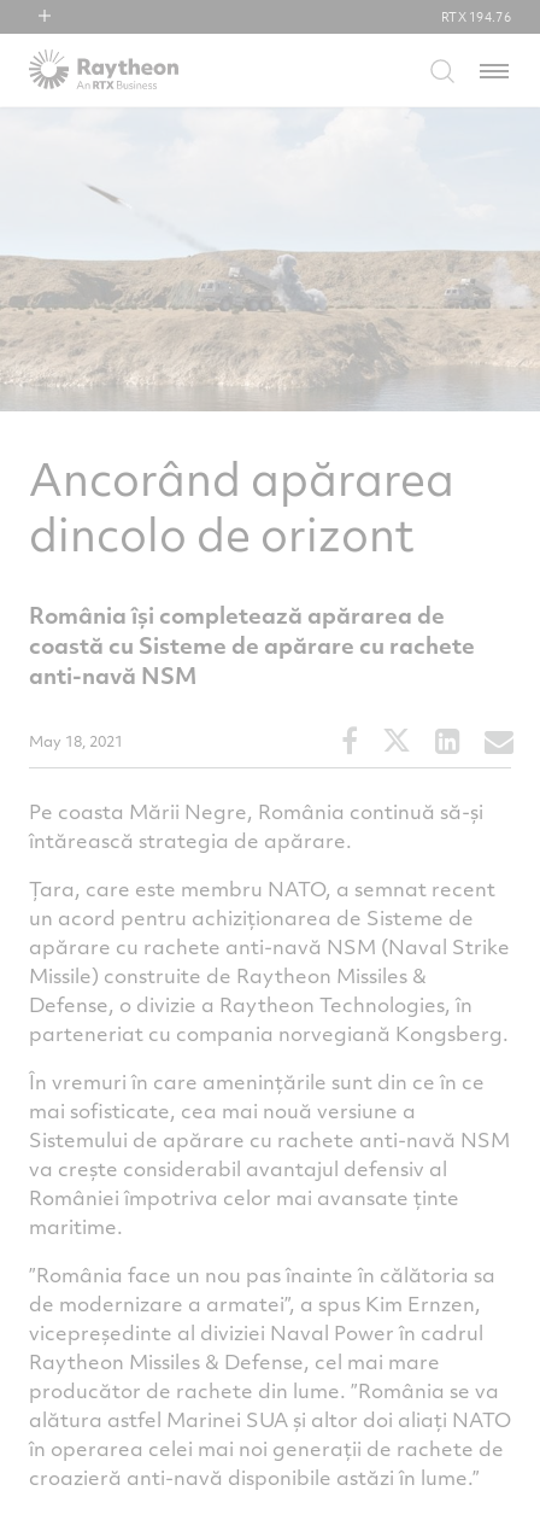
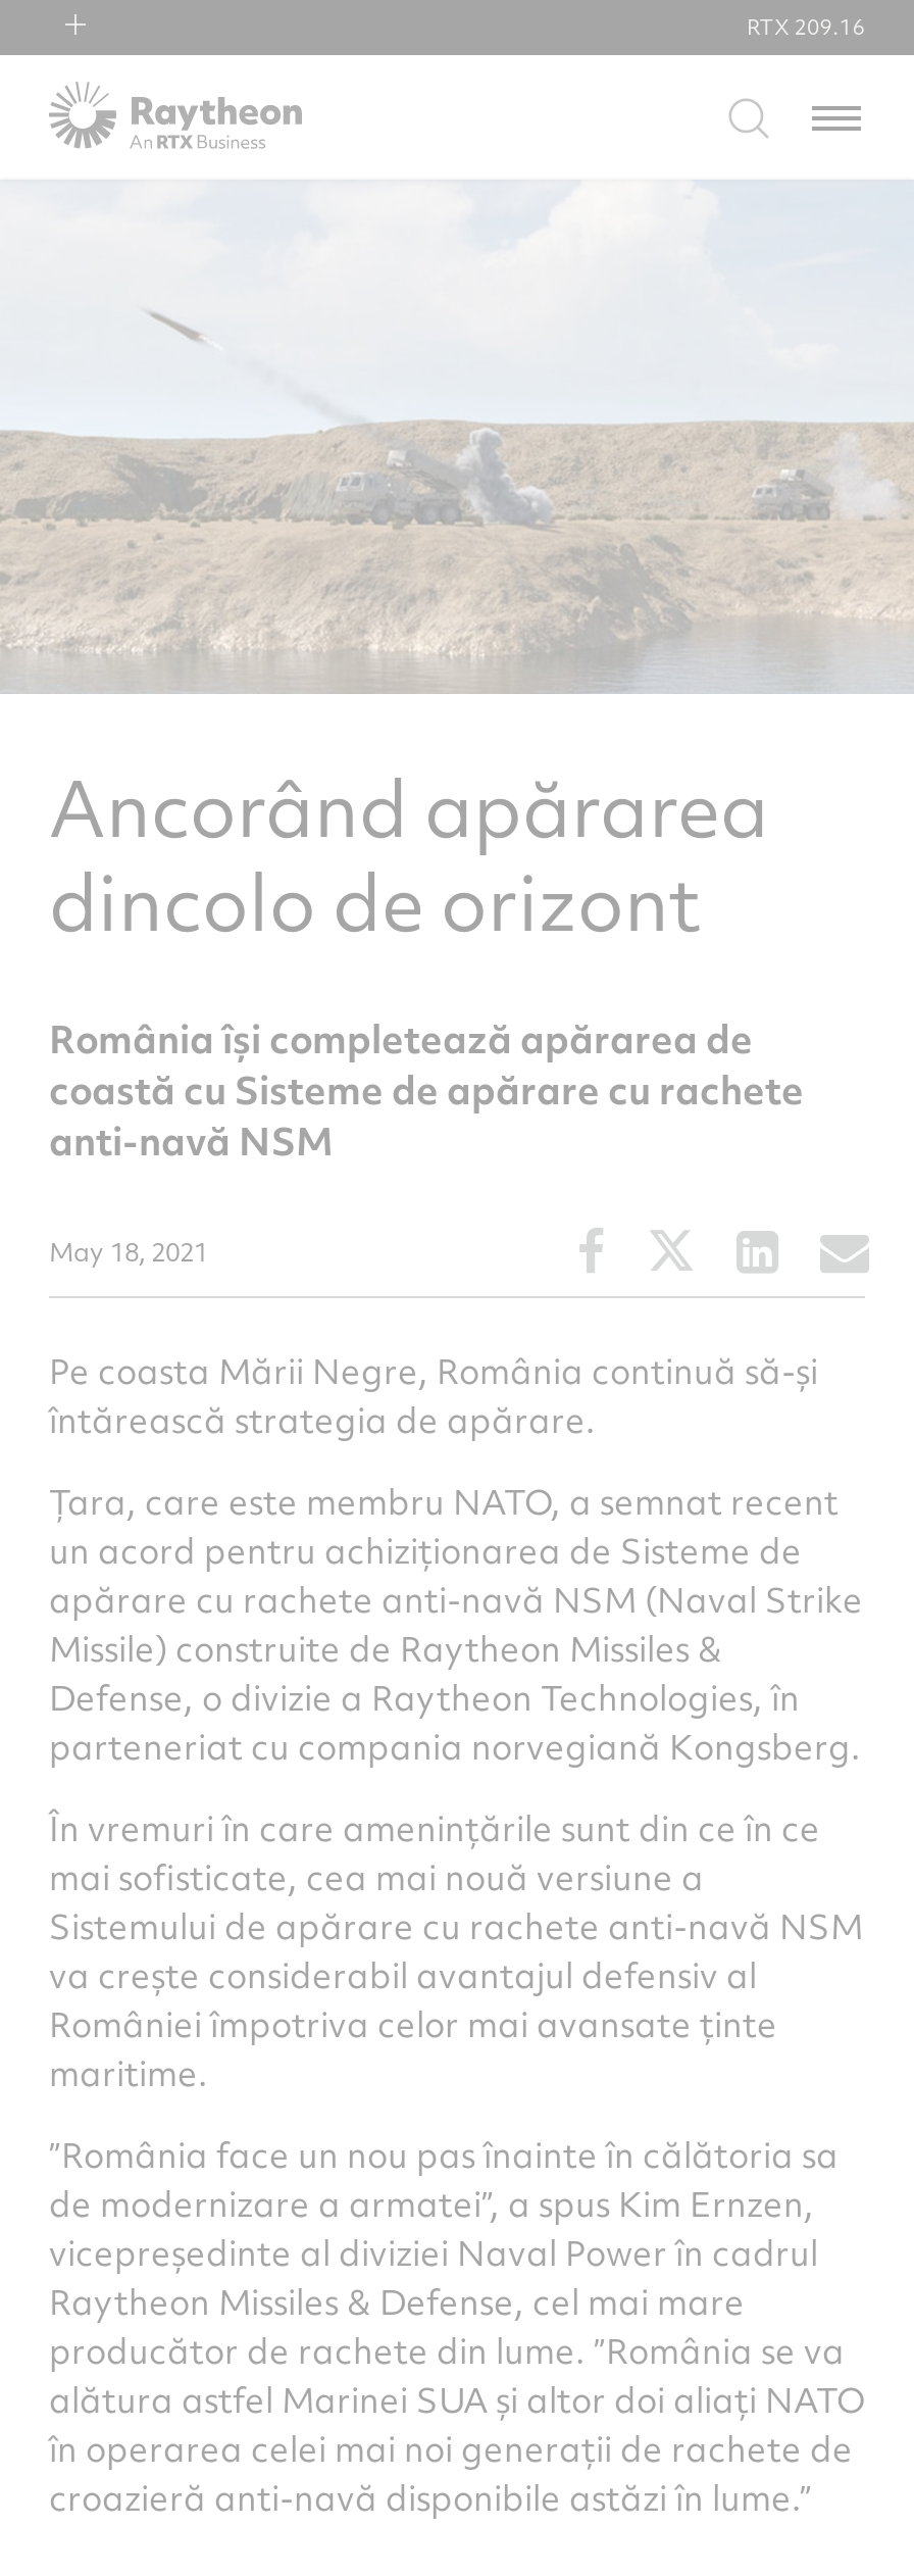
[441,8,511,25] RTX 194.76 -> [747,12,865,41] RTX 209.16

